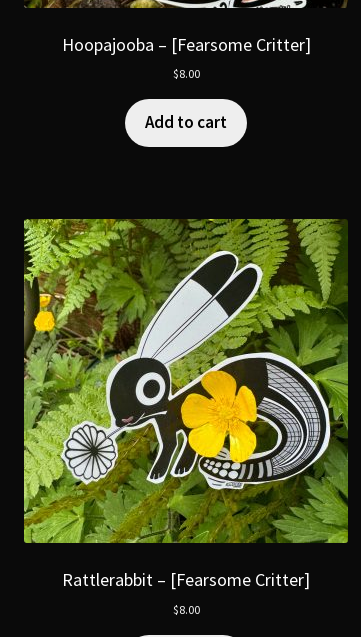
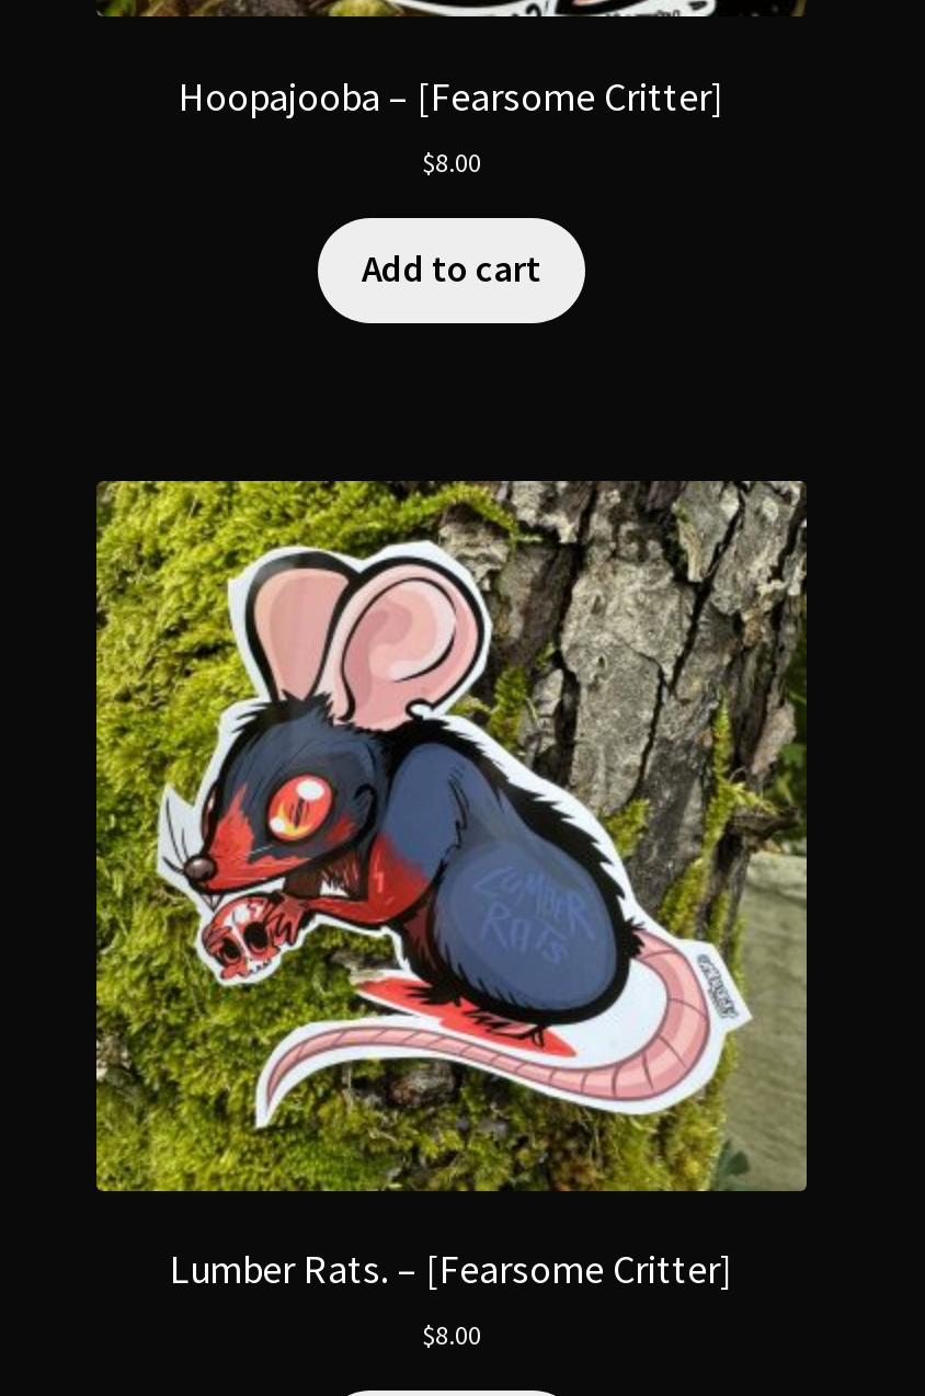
[23,218,349,591] [image] | Rattlerabbit – [Fearsome Critter] -> [94,478,809,1295] [image] | Lumber Rats. – [Fearsome Critter]

